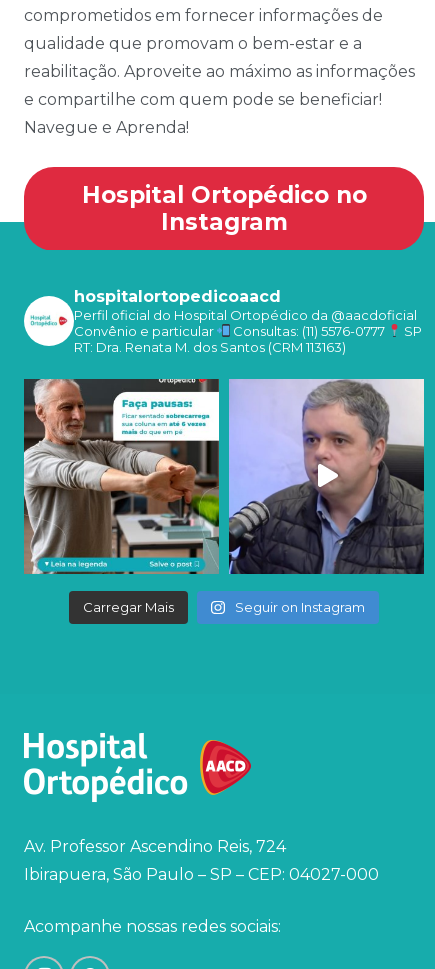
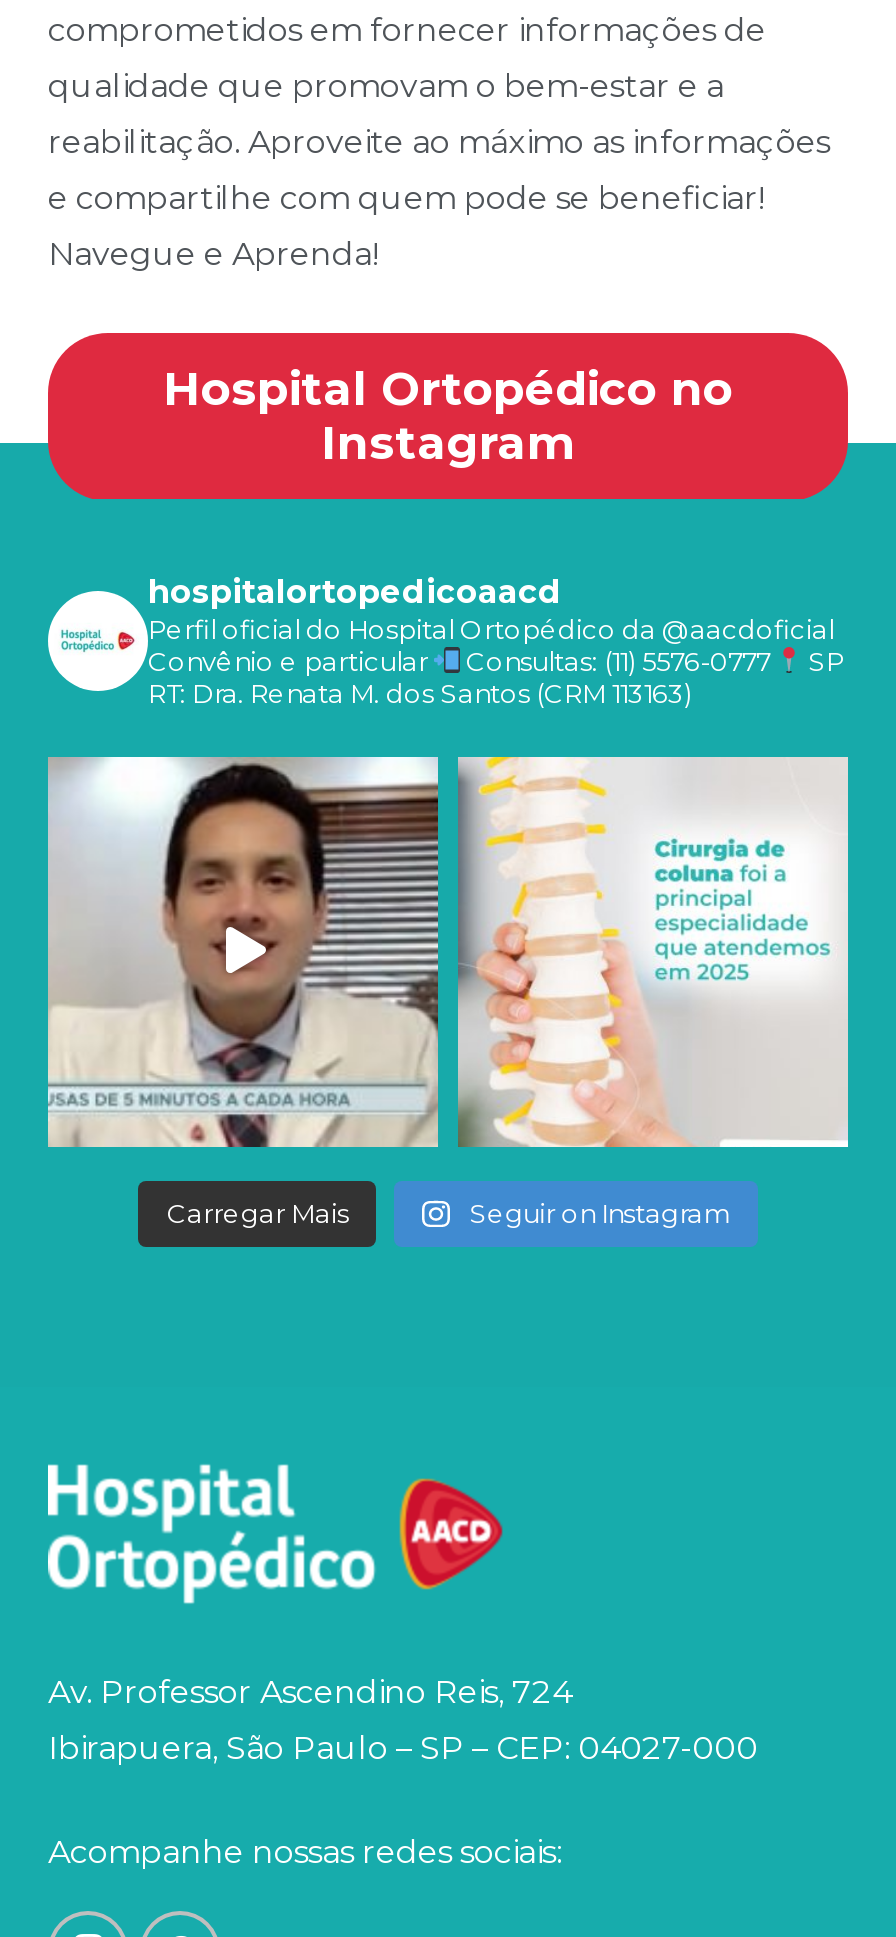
[23,378,220,575] [image] -> [46,755,440,1149] [image]
[228,378,425,575] [image] -> [456,755,850,1149] [image]

